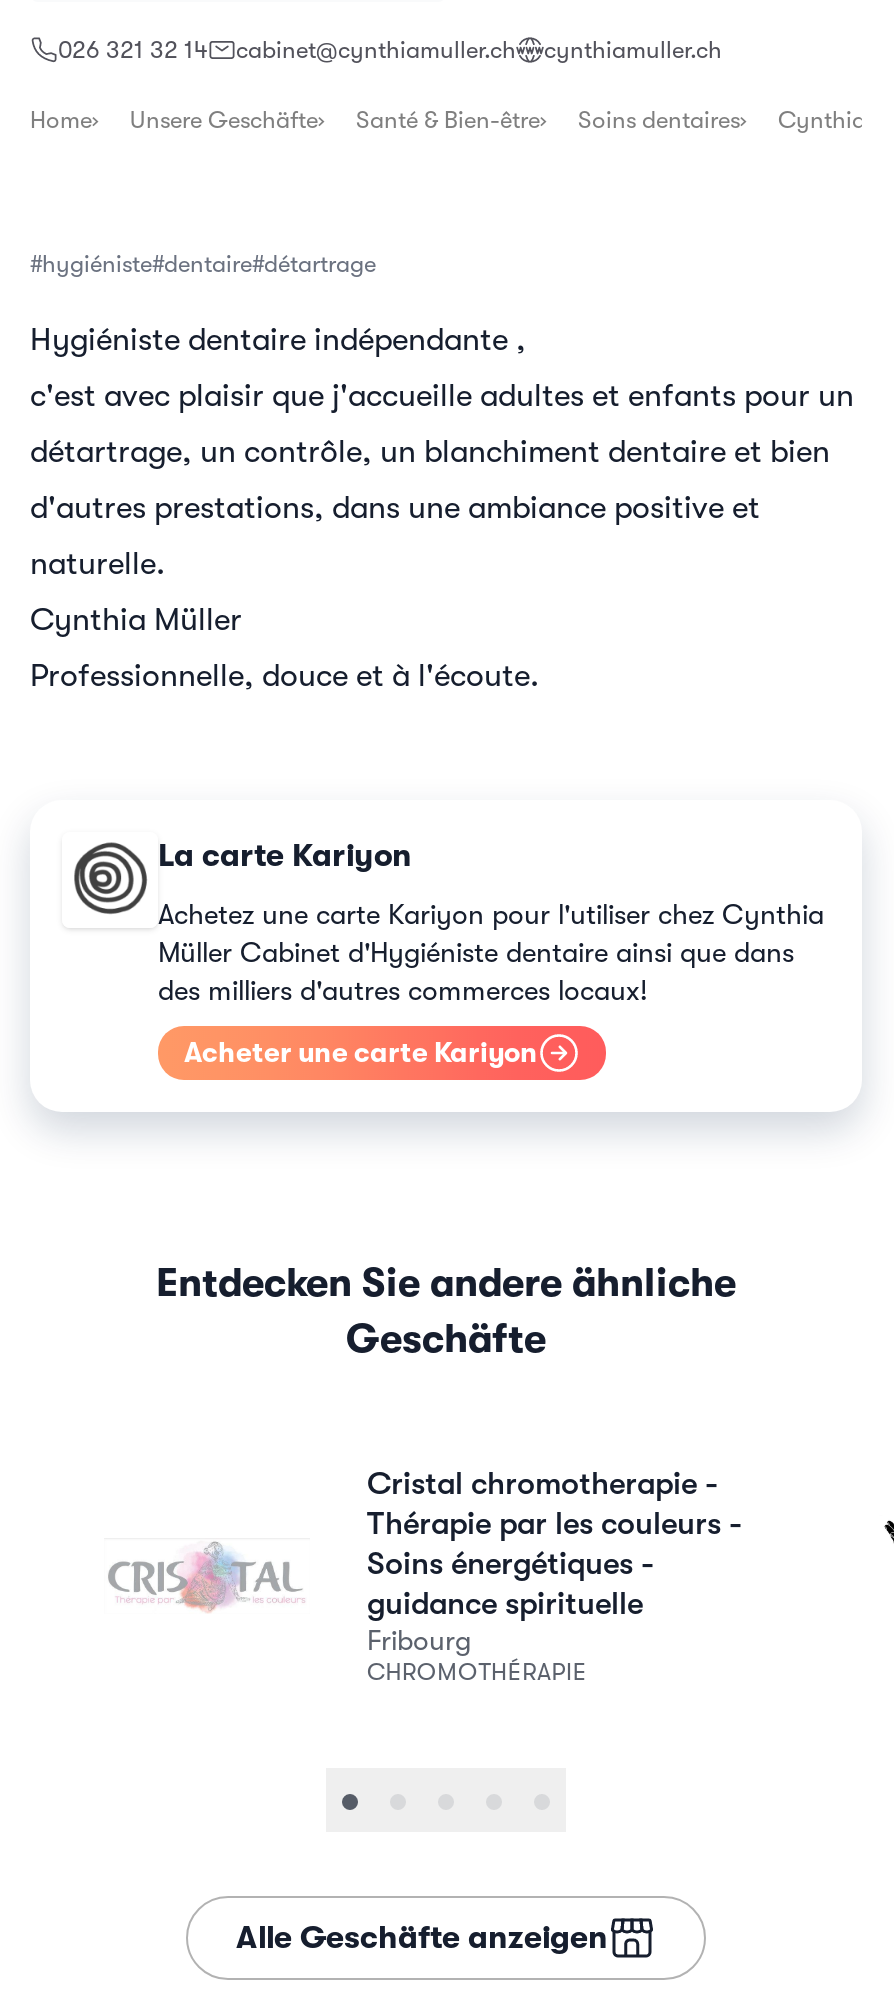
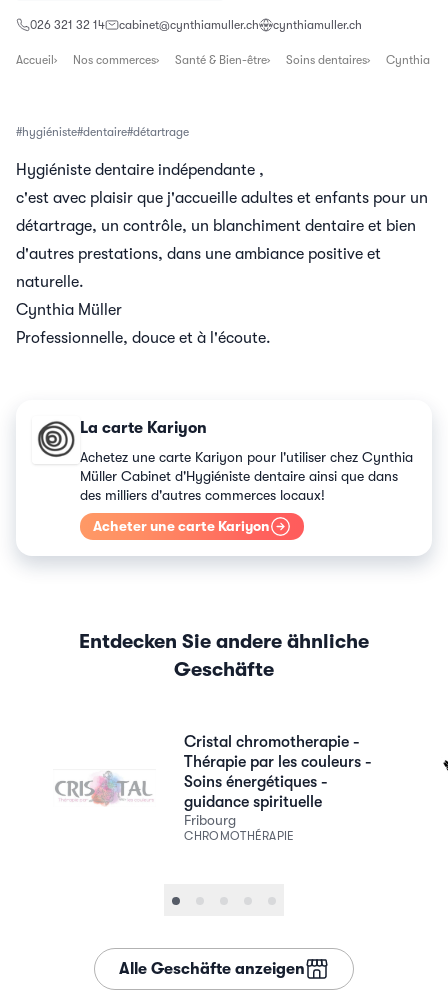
[30,106,318,134] Home | Unsere Geschäfte -> [16,53,156,67] Accueil | Nos commerces

